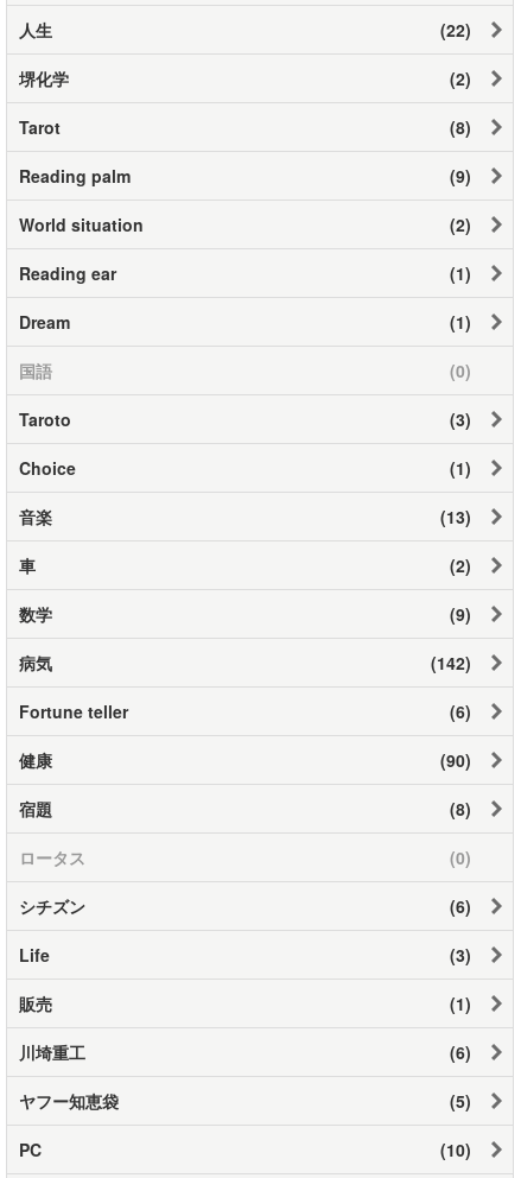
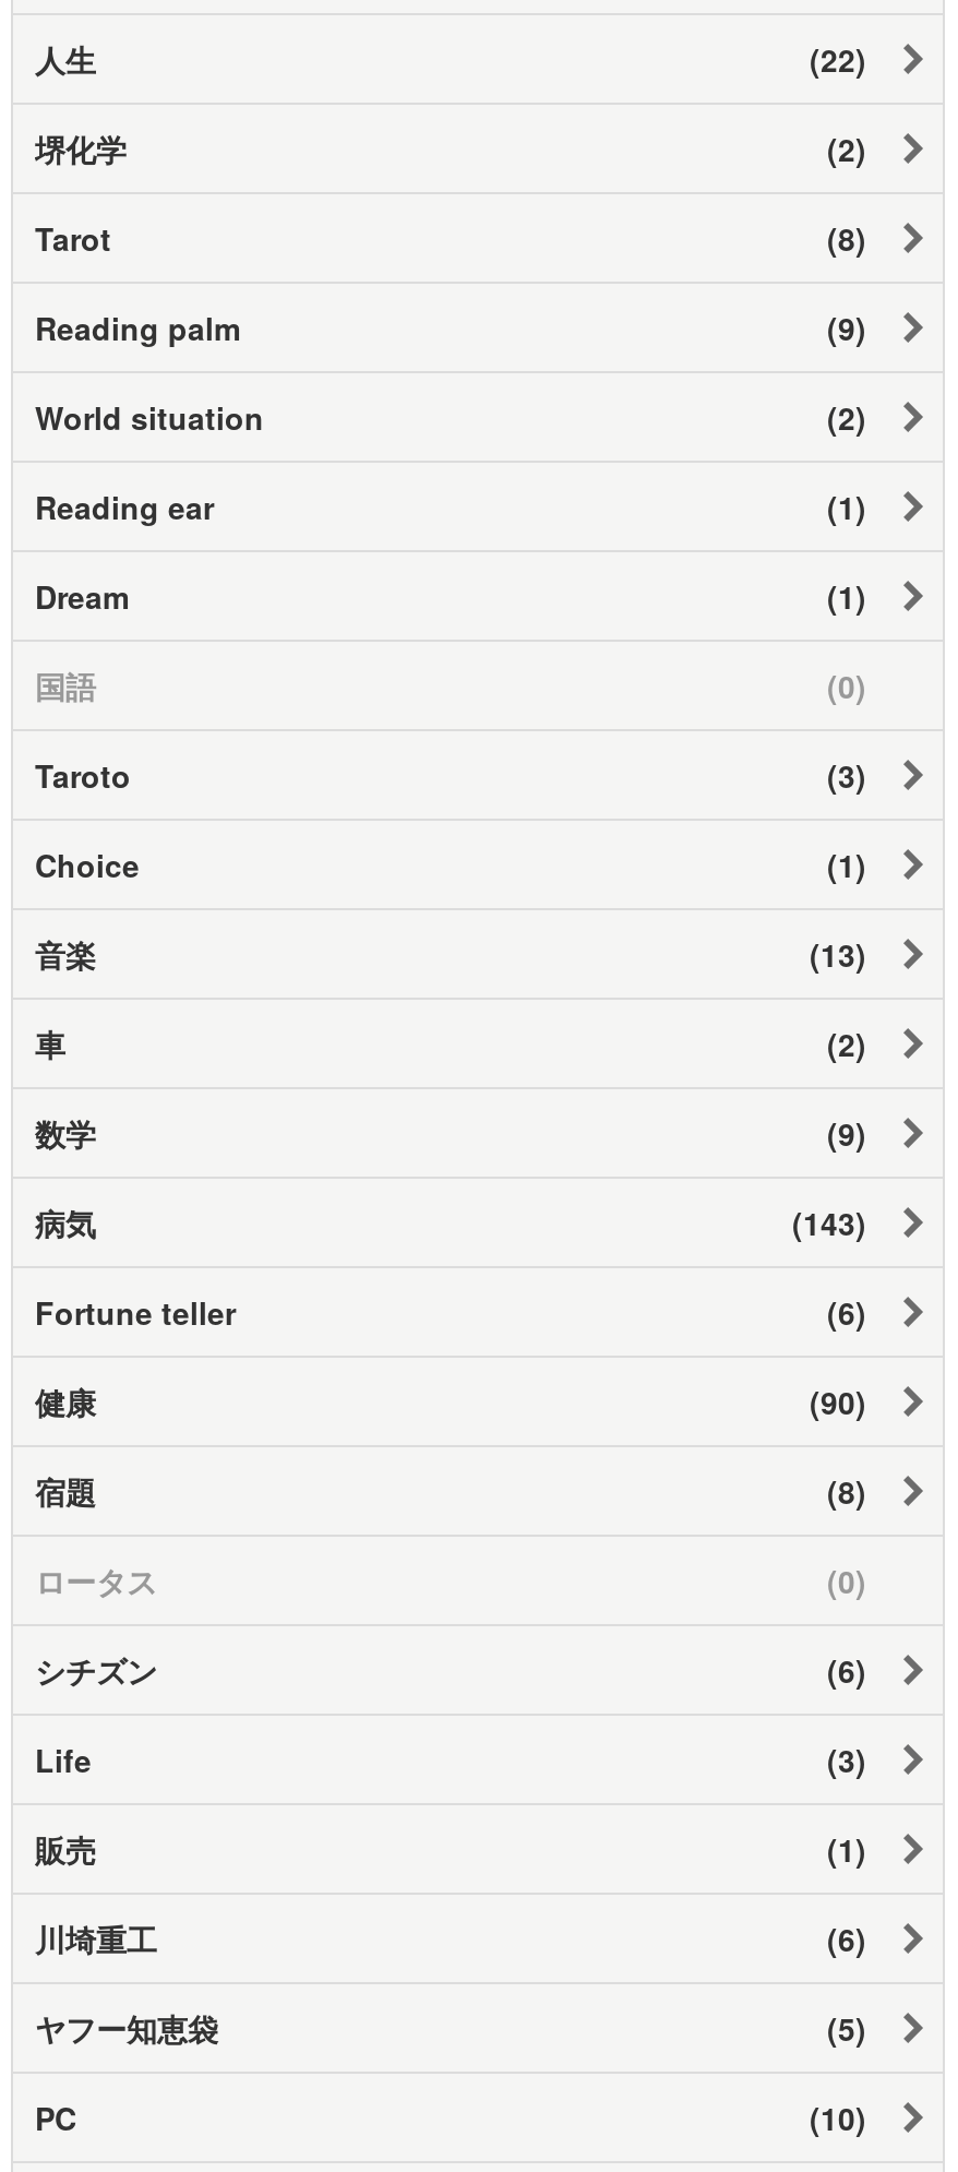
[431,651,471,674] (142) -> [792,1200,866,1244] (143)

